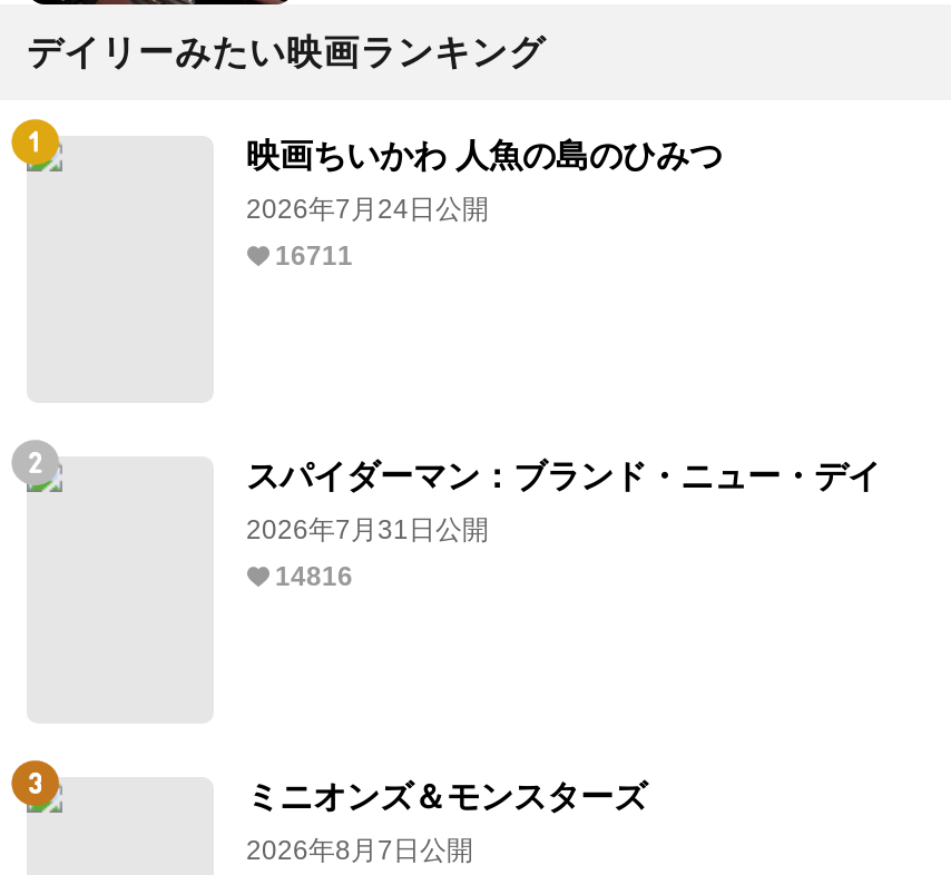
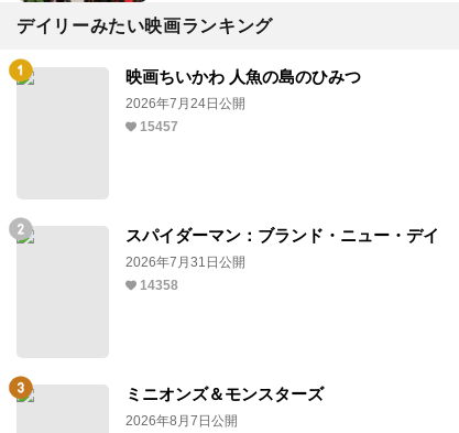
[275,240,353,271] 16711 -> [139,119,178,134] 15457
[275,561,353,592] 14816 -> [139,277,178,293] 14358

